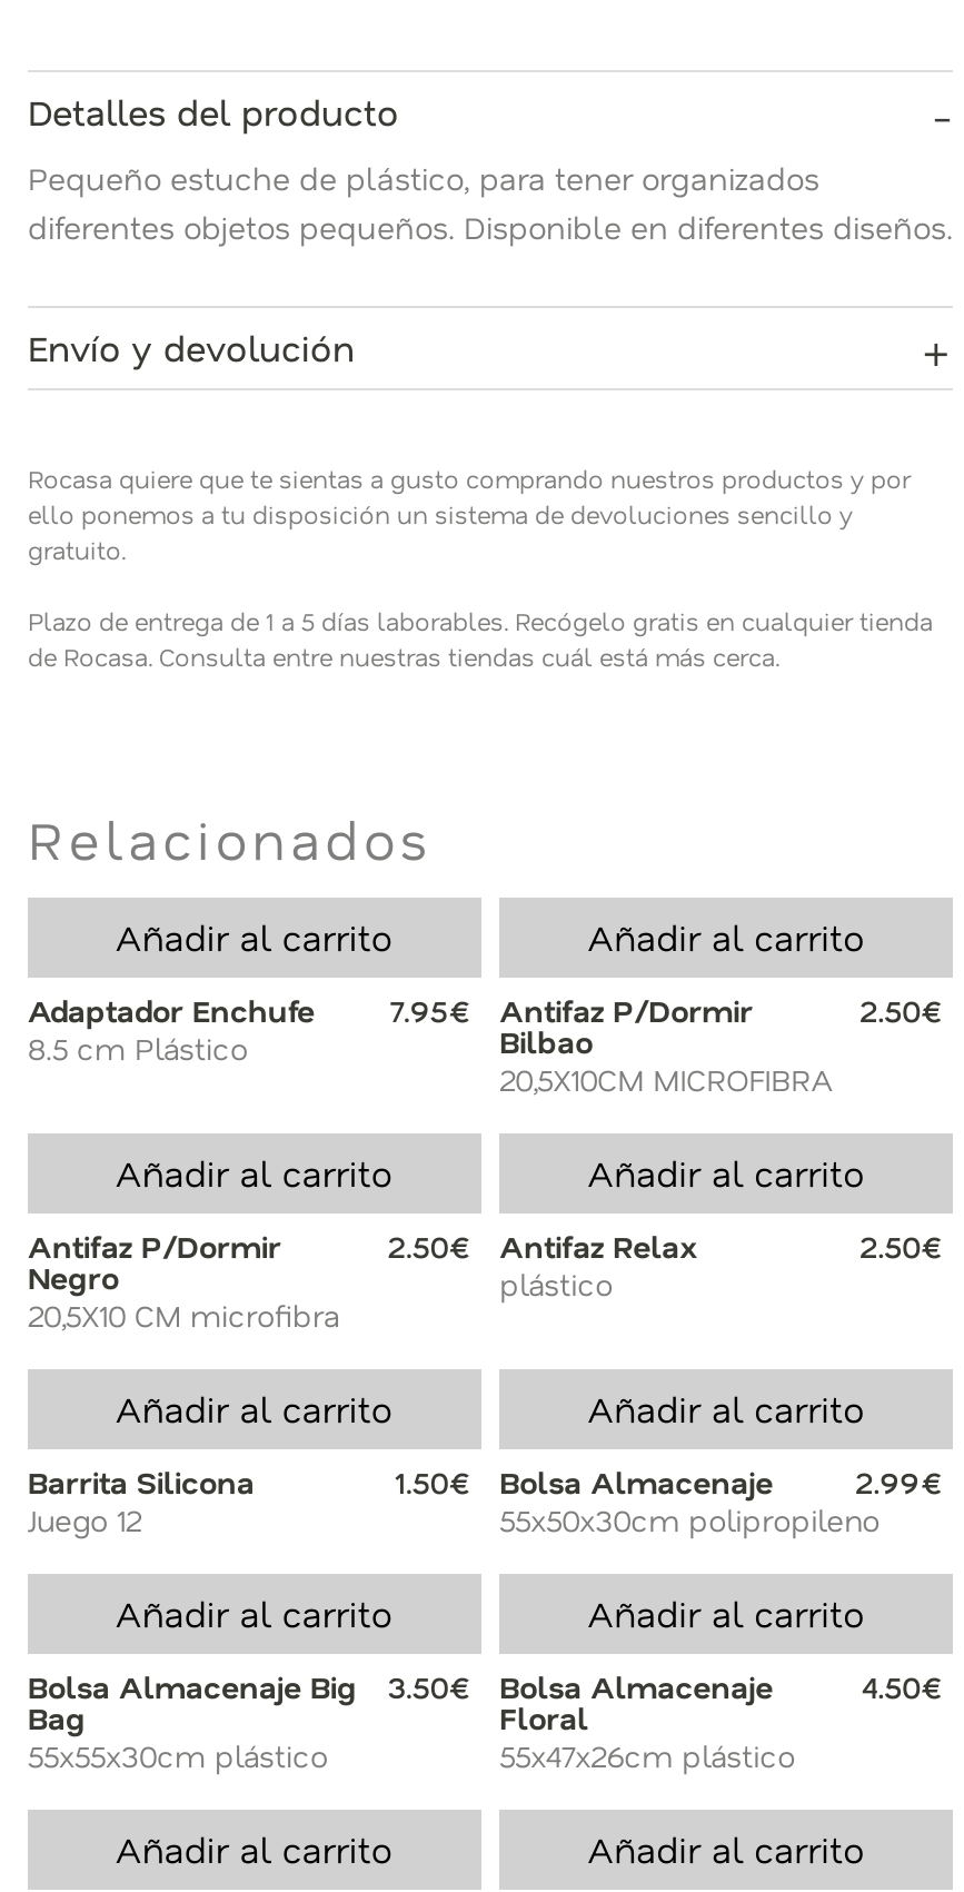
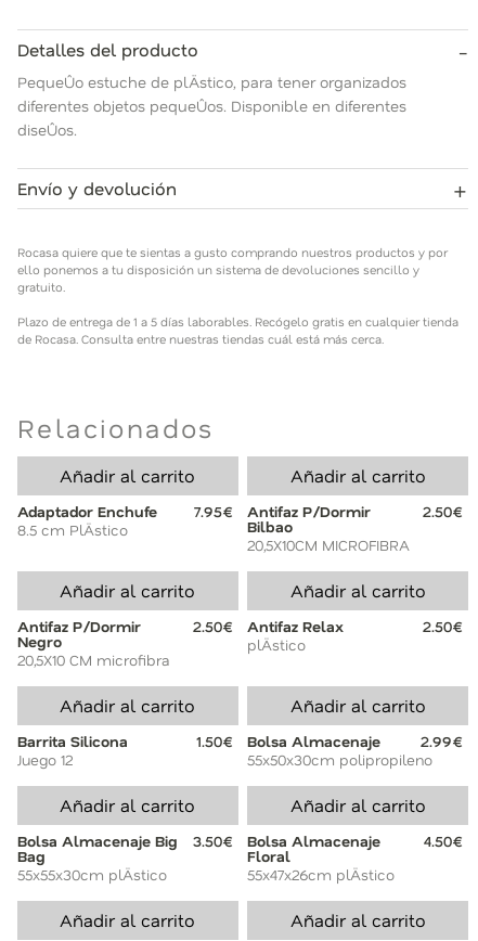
[28,156,953,247] Pequeño estuche de plástico, para tener organizados | diferentes objetos pequeños. Disponible en diferentes diseños. -> [17,71,406,140] PequeÛo estuche de plÄstico, para tener organizados | diferentes objetos pequeÛos. Disponible en diferentes | diseÛos.
[28,1030,248,1067] 8.5 cm Plástico -> [17,521,128,539] 8.5 cm PlÄstico
[500,1265,613,1303] plástico -> [247,636,306,654] plÄstico
[28,1737,328,1775] 55x55x30cm plástico -> [17,865,167,884] 55x55x30cm plÄstico
[500,1737,795,1775] 55x47x26cm plástico -> [247,865,395,884] 55x47x26cm plÄstico

